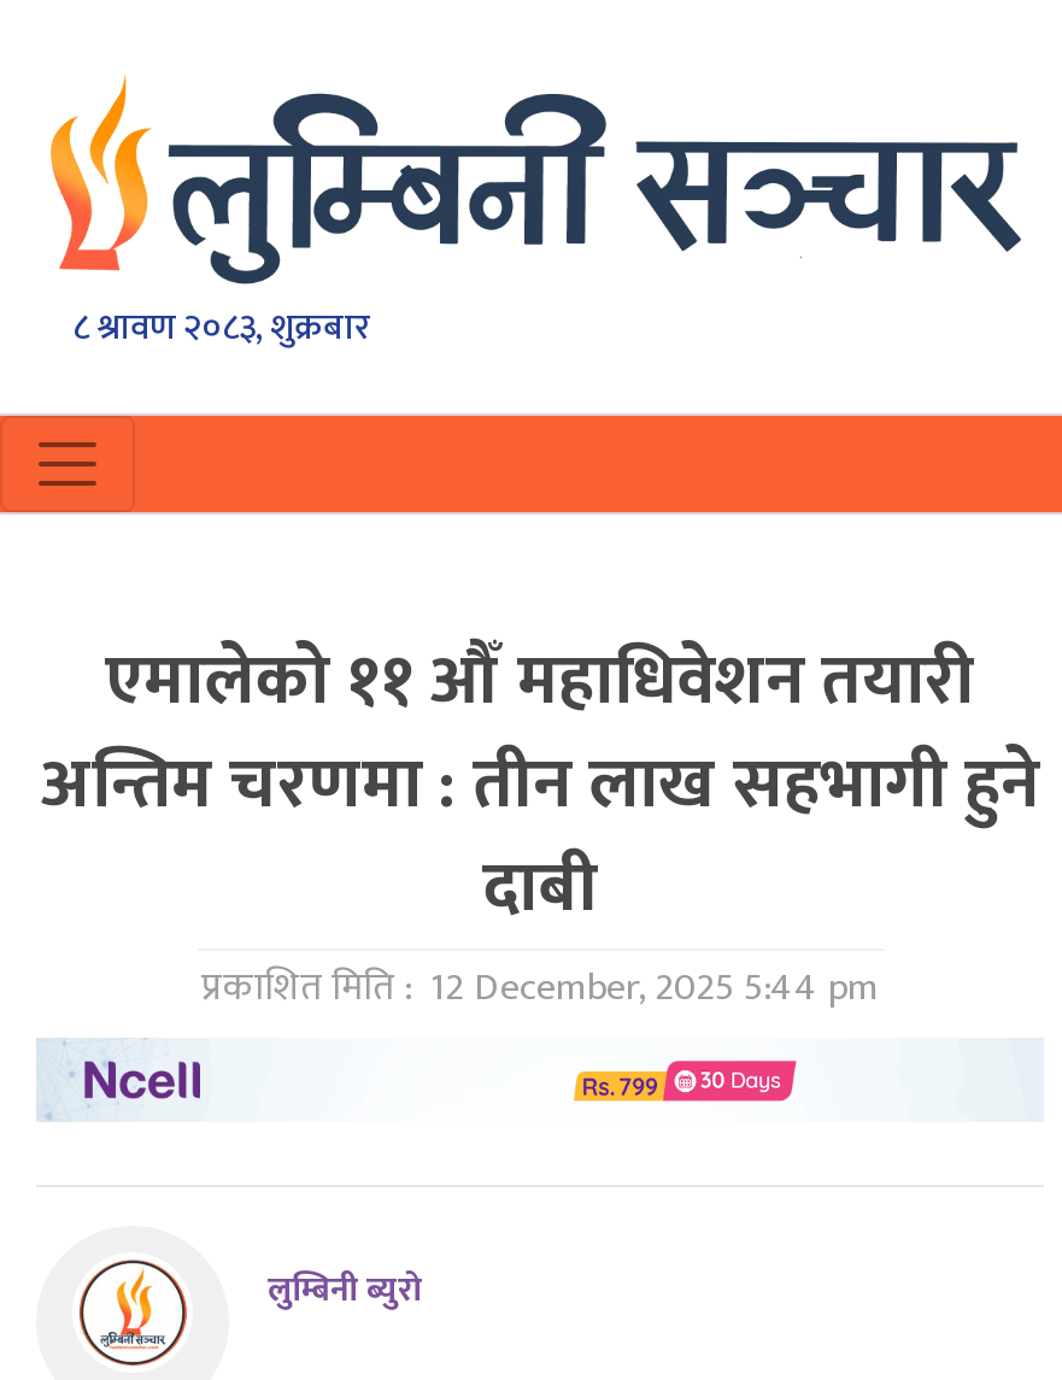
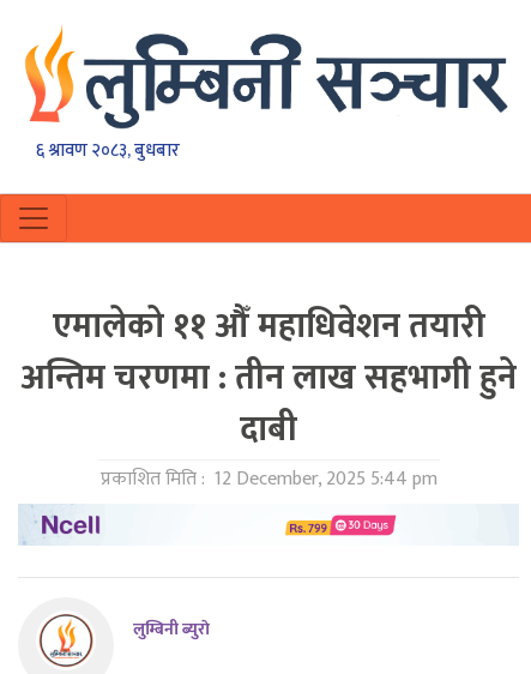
[72,298,371,358] ८ श्रावण २०८३, शुक्रबार -> [36,136,180,166] ६ श्रावण २०८३, बुधबार

